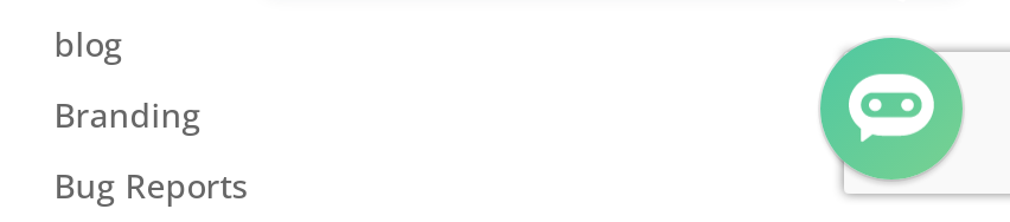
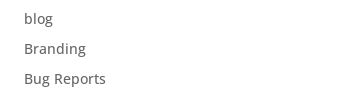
[818,35,1003,201] [image] -> none

